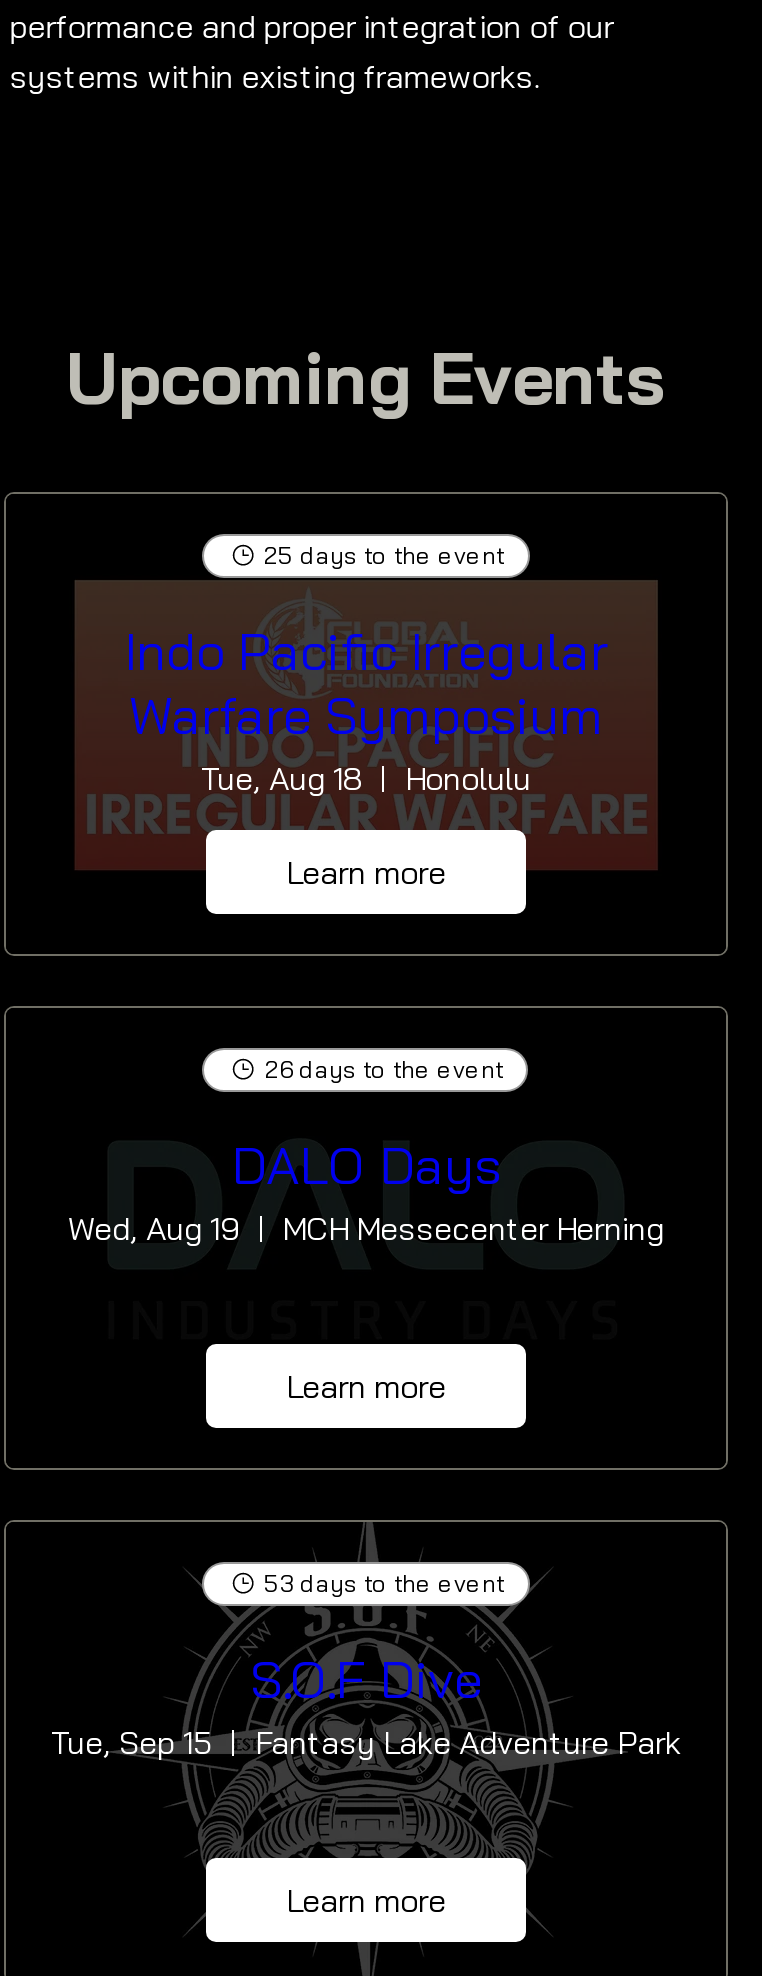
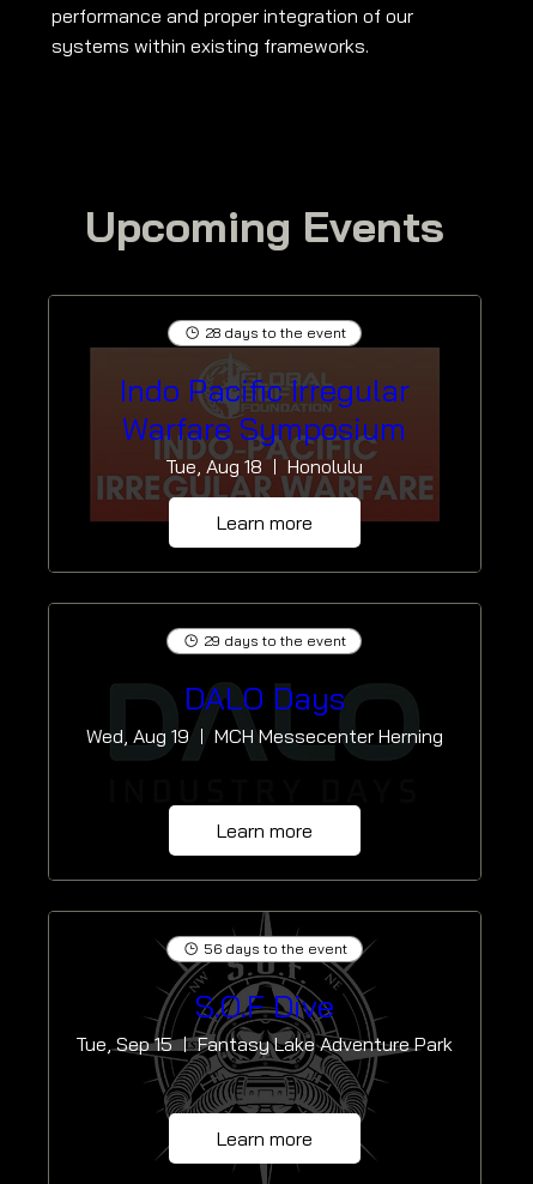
[264,540,504,570] 25 days to the event -> [205,324,346,342] 28 days to the event
[265,1054,503,1084] 26 days to the event -> [204,632,347,650] 29 days to the event
[264,1568,504,1598] 53 days to the event -> [204,940,347,958] 56 days to the event

